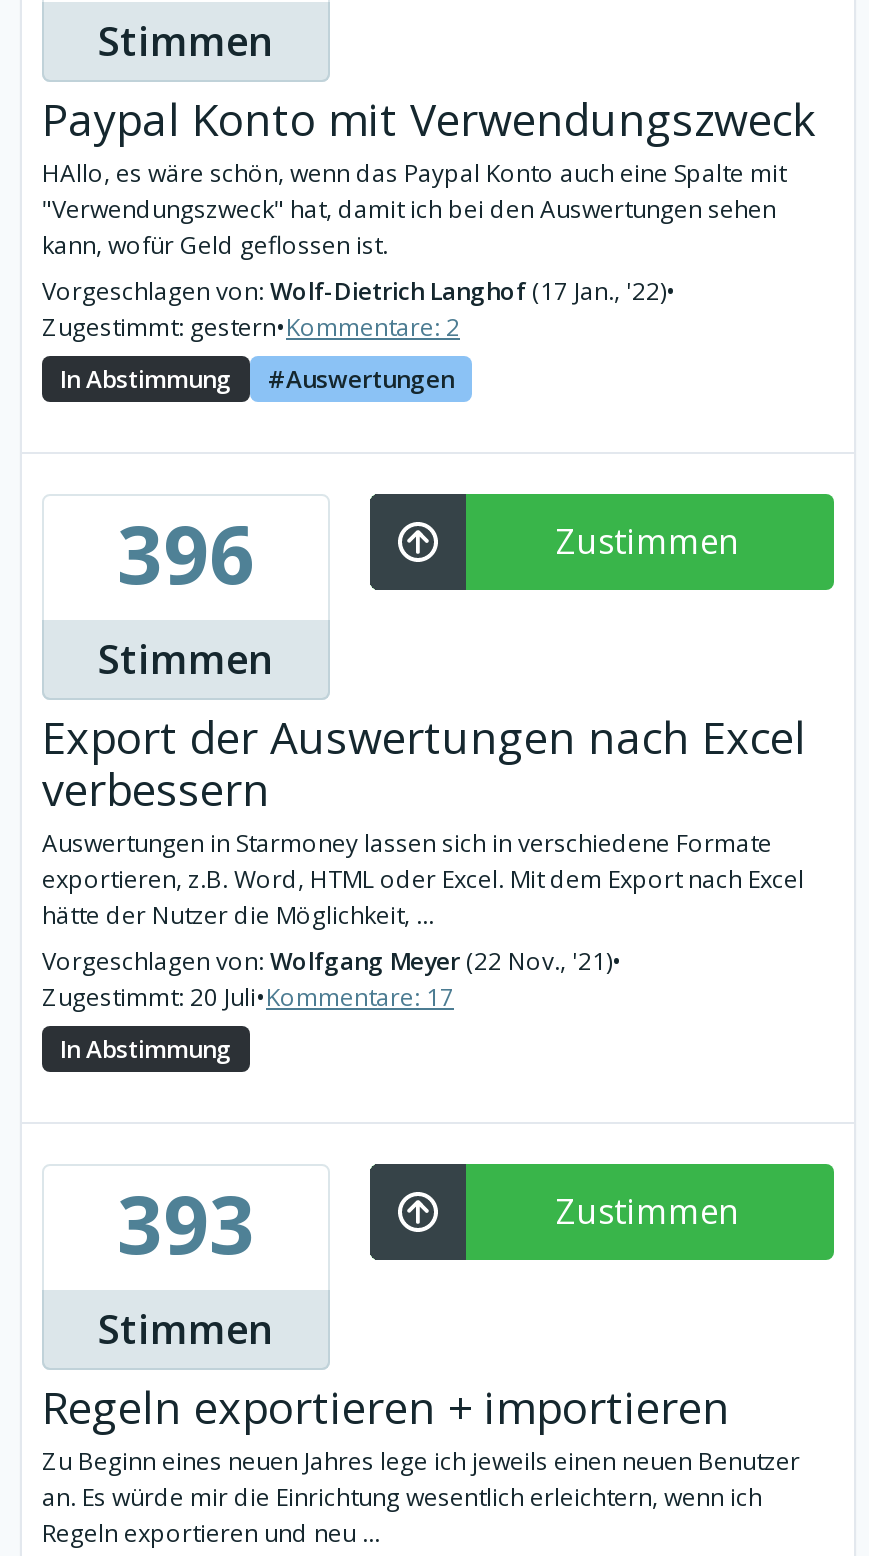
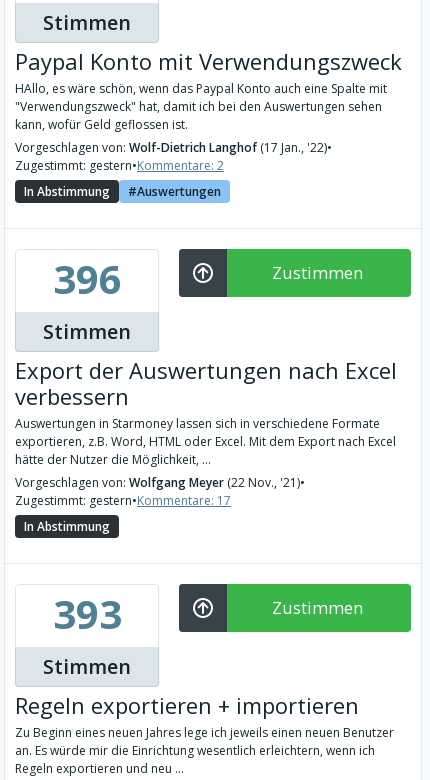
[42,980,454,1014] Zugestimmt: 20 Juli•Kommentare: 17 -> [15,492,231,509] Zugestimmt: gestern•Kommentare: 17

